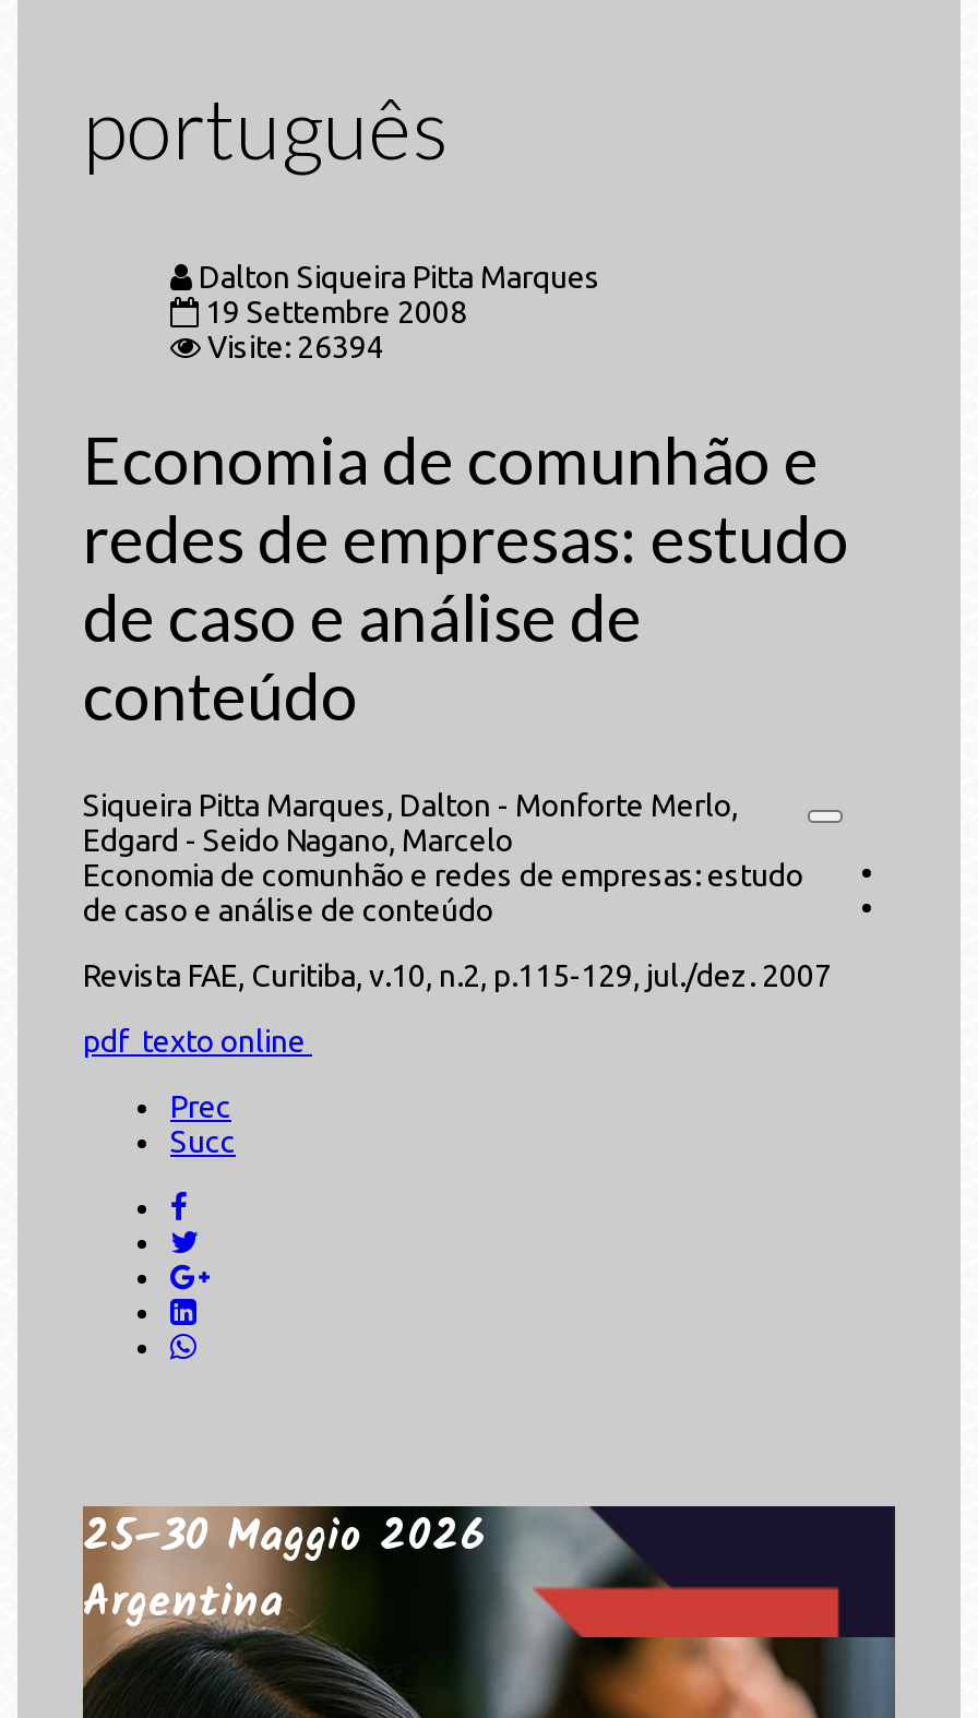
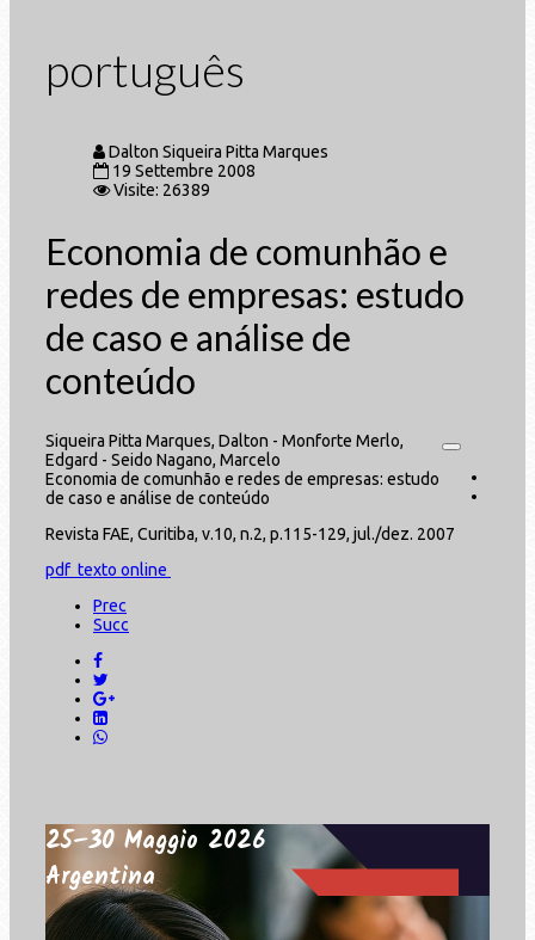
[207,330,384,365] Visite: 26394 -> [113,180,210,199] Visite: 26389

